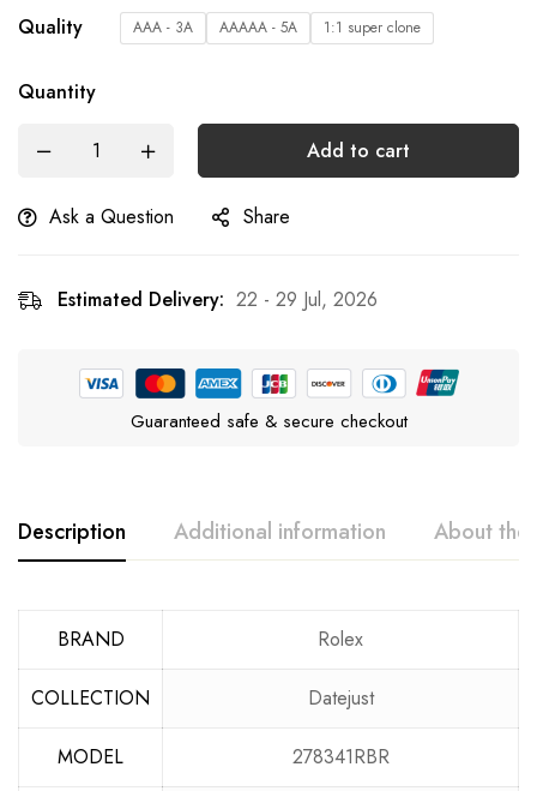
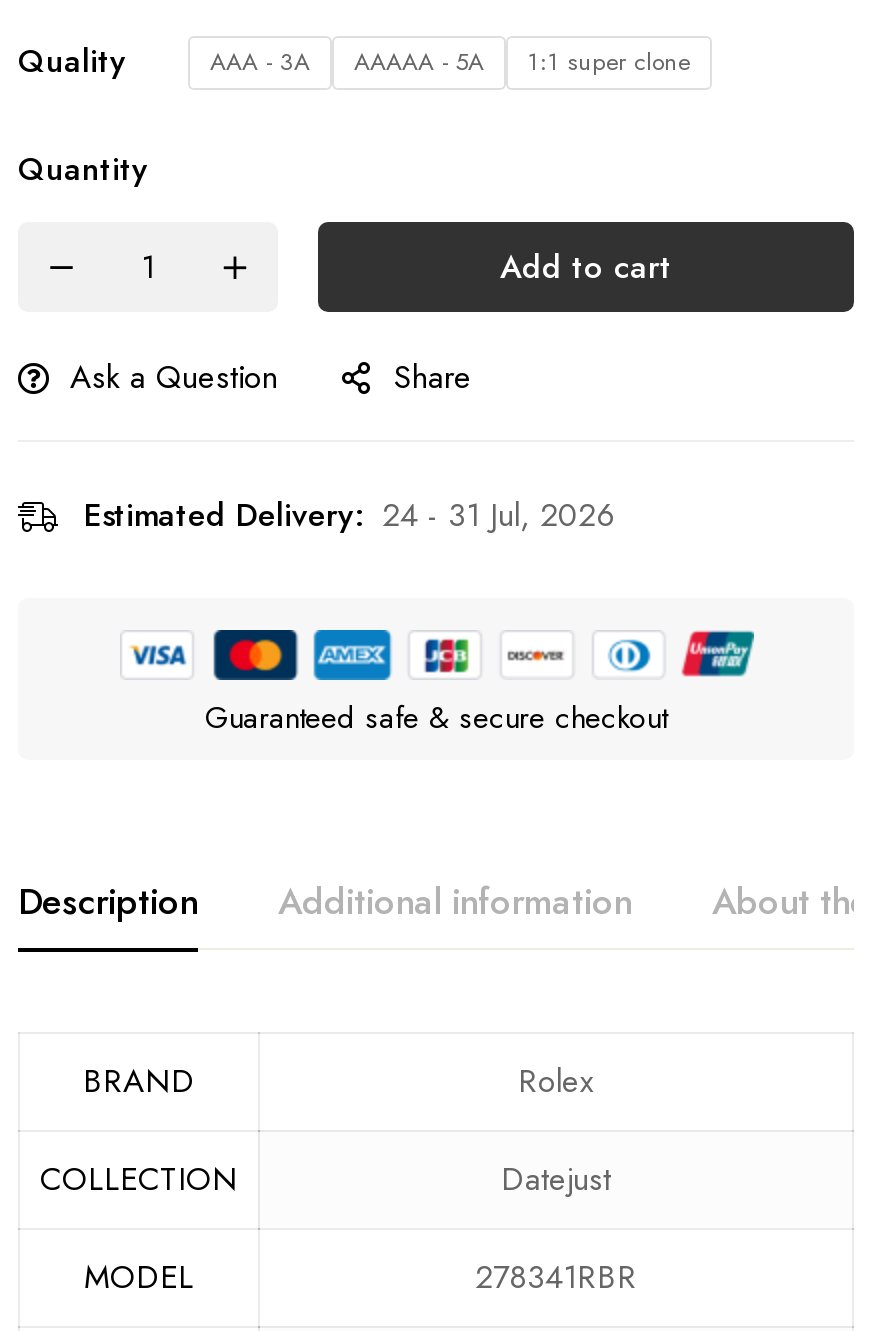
[58,286,378,313] Estimated Delivery: 22 - 29 Jul, 2026 -> [84,492,614,538] Estimated Delivery: 24 - 31 Jul, 2026

